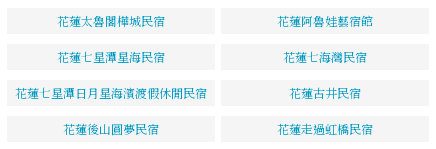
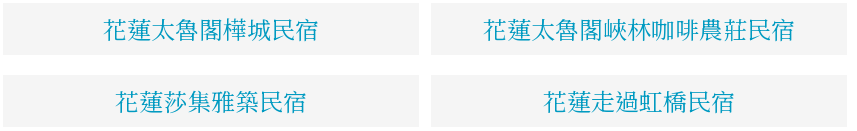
[15,12,373,137] 花蓮阿魯娃藝宿館 | 花蓮七星潭星海民宿 | 花蓮七海灣民宿 | 花蓮七星潭日月星海濱渡假休閒民宿 | 花蓮古井民宿 | 花蓮後山圓夢民宿 -> [115,11,795,117] 花蓮太魯閣峽林咖啡農莊民宿 | 花蓮莎集雅築民宿

